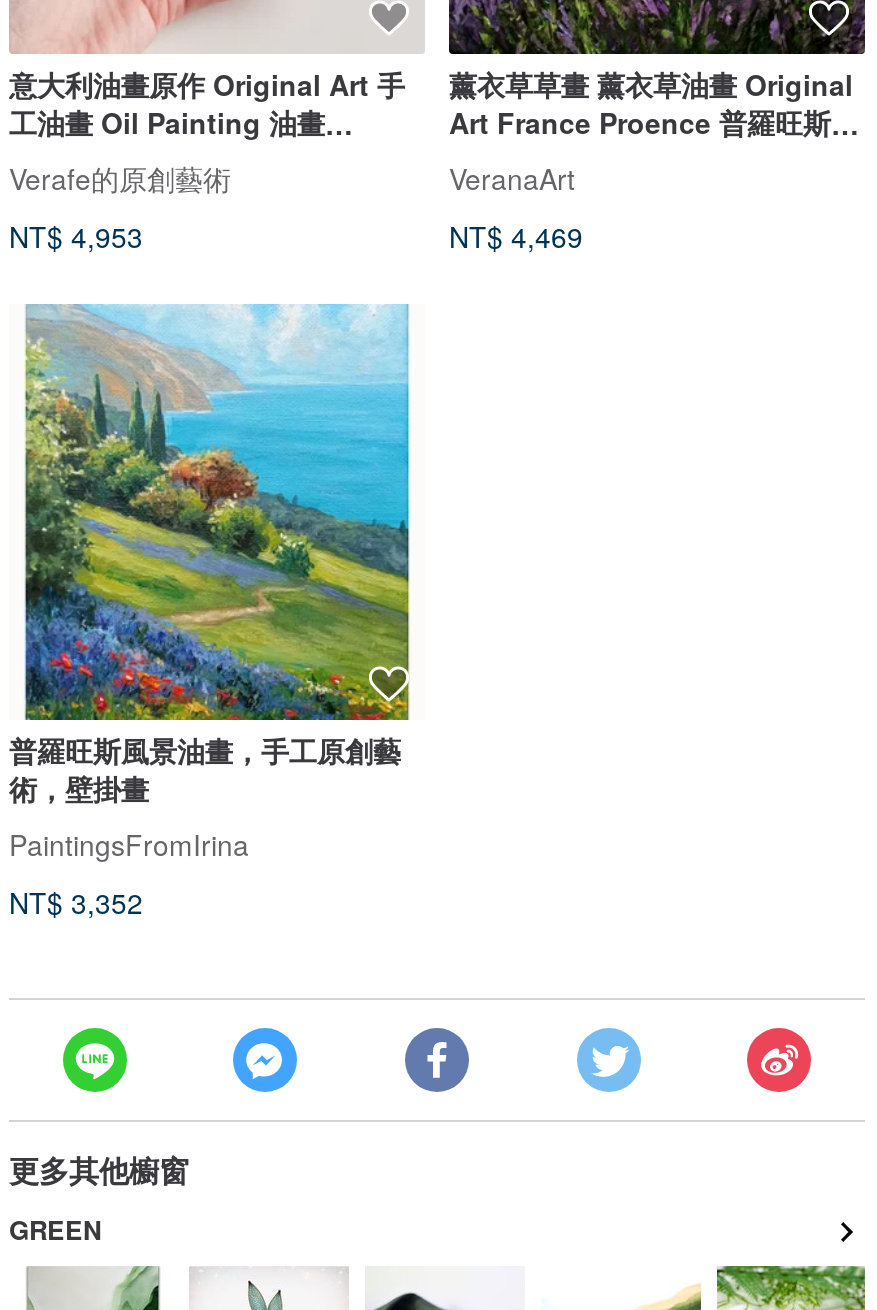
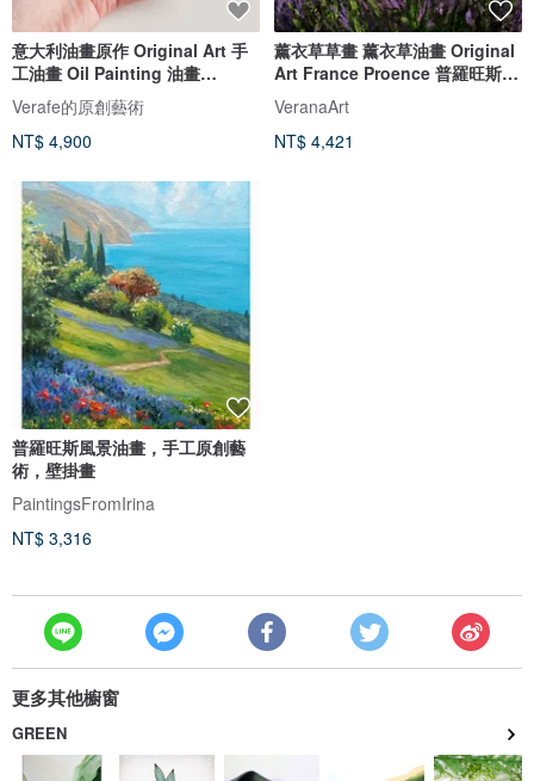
[9,216,143,256] NT$ 4,953 -> [12,129,92,153] NT$ 4,900
[449,216,583,256] NT$ 4,469 -> [274,129,354,153] NT$ 4,421
[9,882,143,922] NT$ 3,352 -> [12,526,92,550] NT$ 3,316

